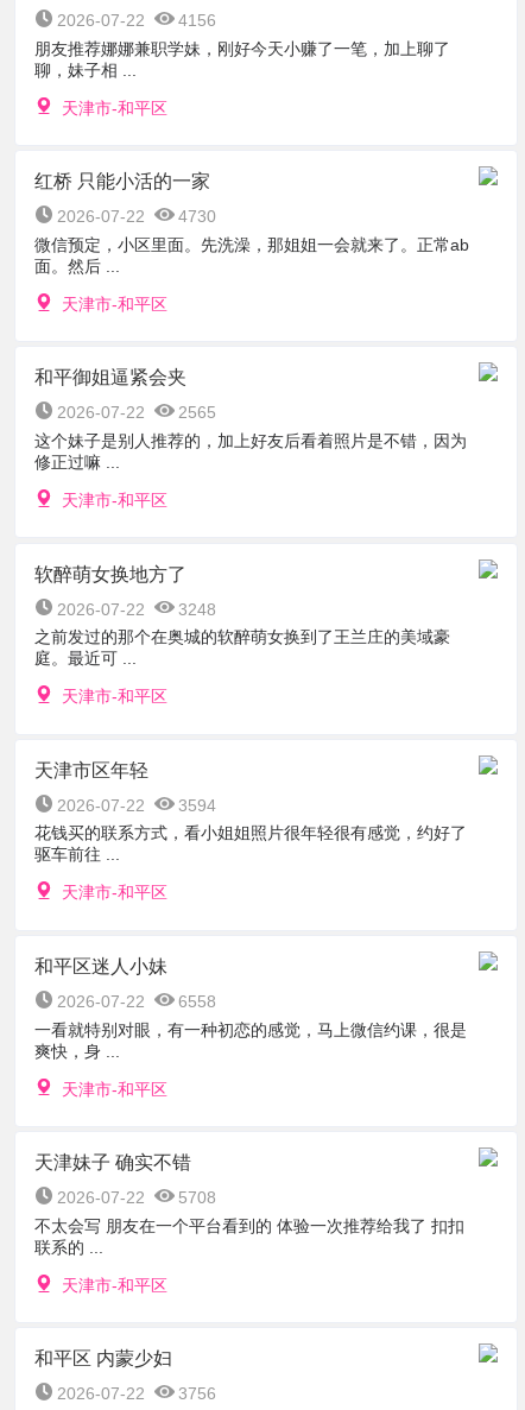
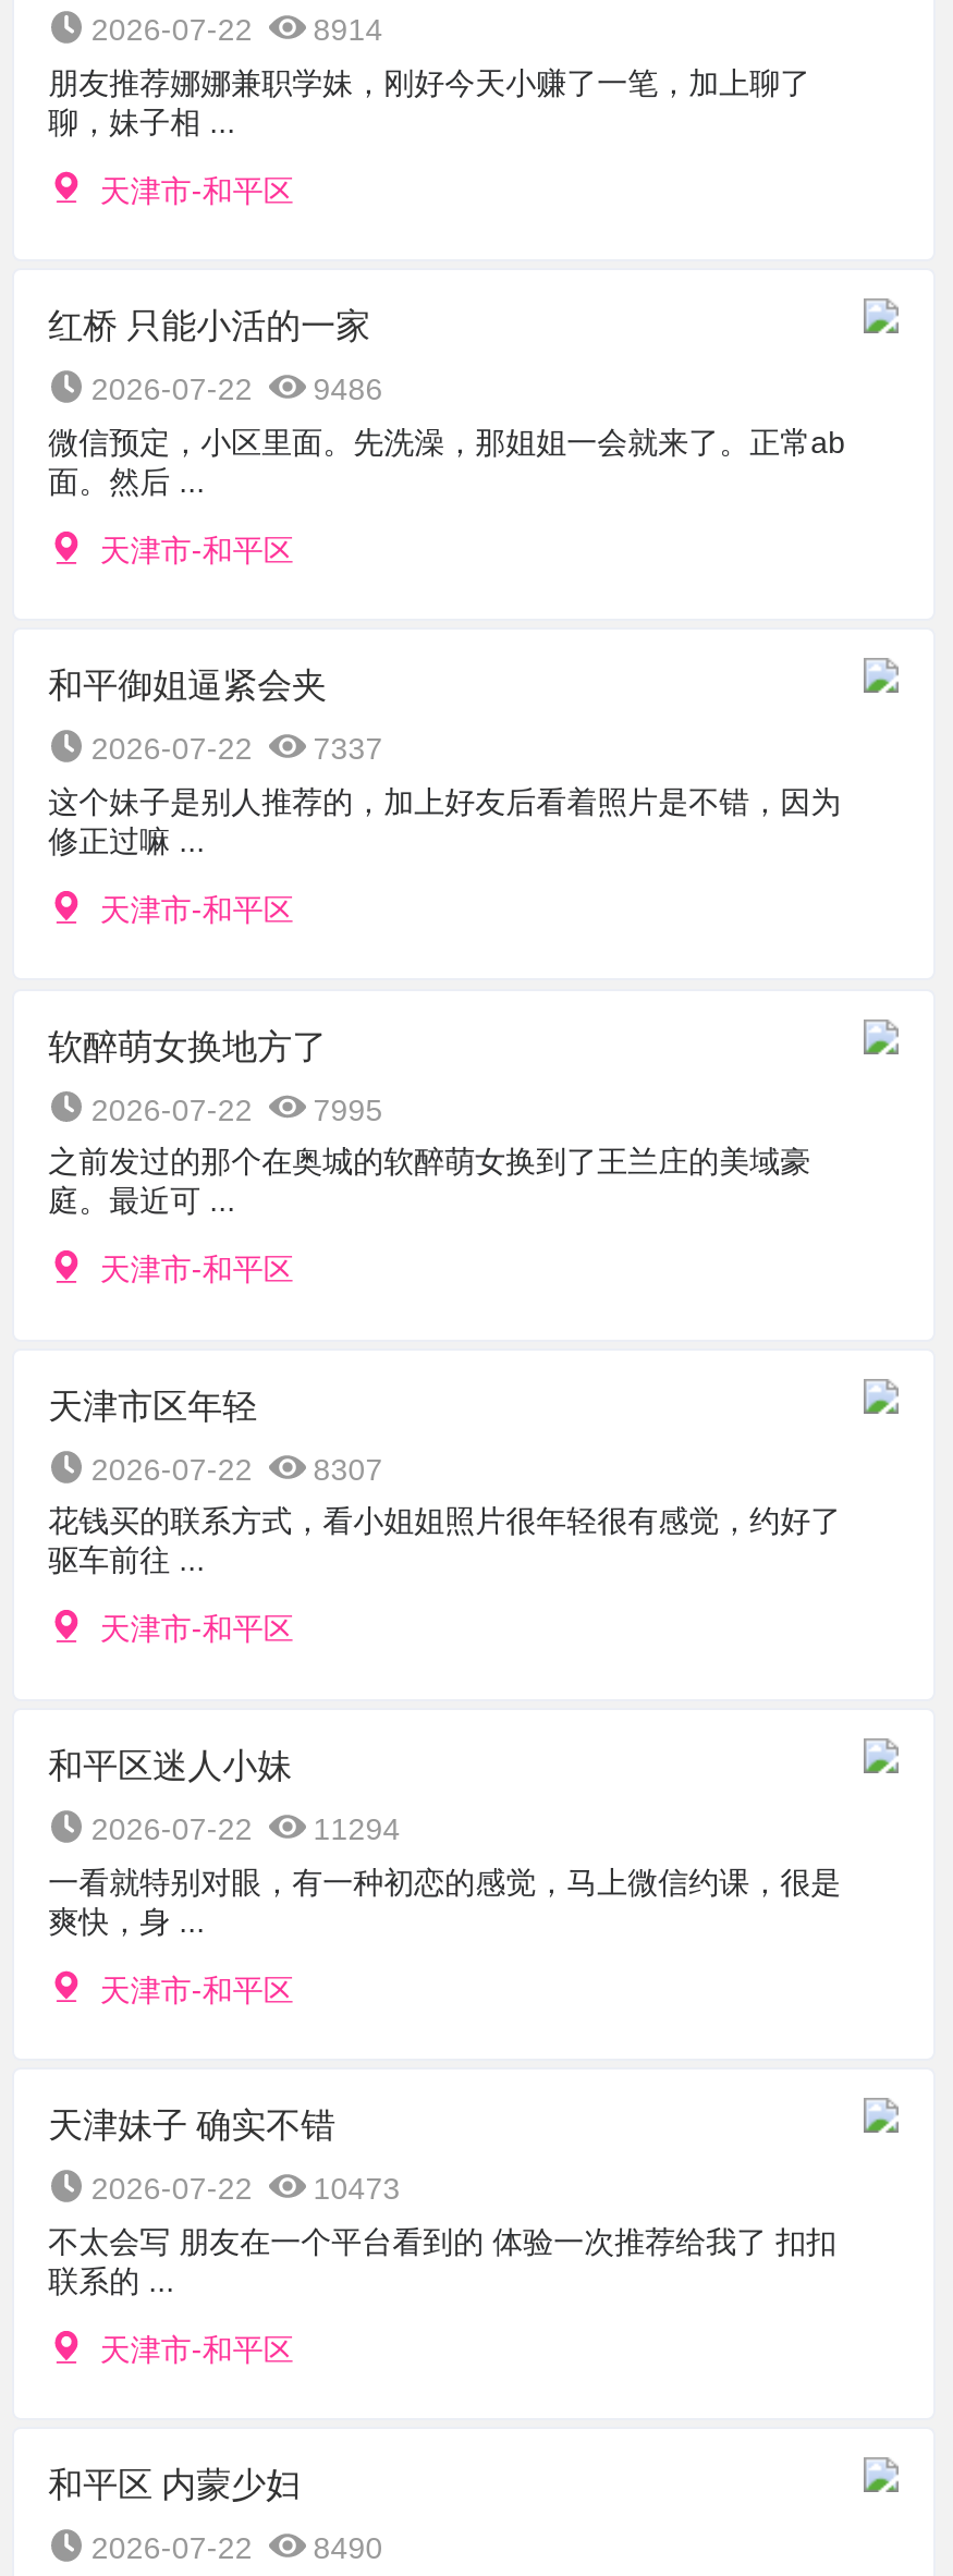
[57,10,216,29] 2026-07-22 4156 -> [91,12,383,47] 2026-07-22 8914
[57,207,216,226] 2026-07-22 4730 -> [91,372,383,407] 2026-07-22 9486
[57,403,216,422] 2026-07-22 2565 -> [91,732,383,767] 2026-07-22 7337
[57,599,216,618] 2026-07-22 3248 -> [91,1092,383,1127] 2026-07-22 7995
[57,795,216,814] 2026-07-22 3594 -> [91,1452,383,1487] 2026-07-22 8307
[57,991,216,1010] 2026-07-22 6558 -> [91,1812,400,1846] 2026-07-22 11294
[57,1188,216,1207] 2026-07-22 5708 -> [91,2171,400,2206] 2026-07-22 10473
[57,1384,216,1403] 2026-07-22 3756 -> [91,2531,383,2566] 2026-07-22 8490

